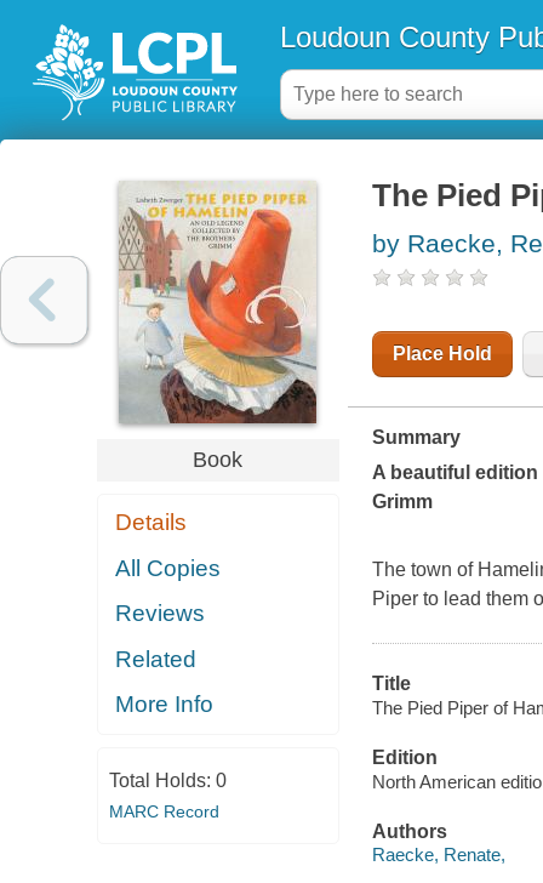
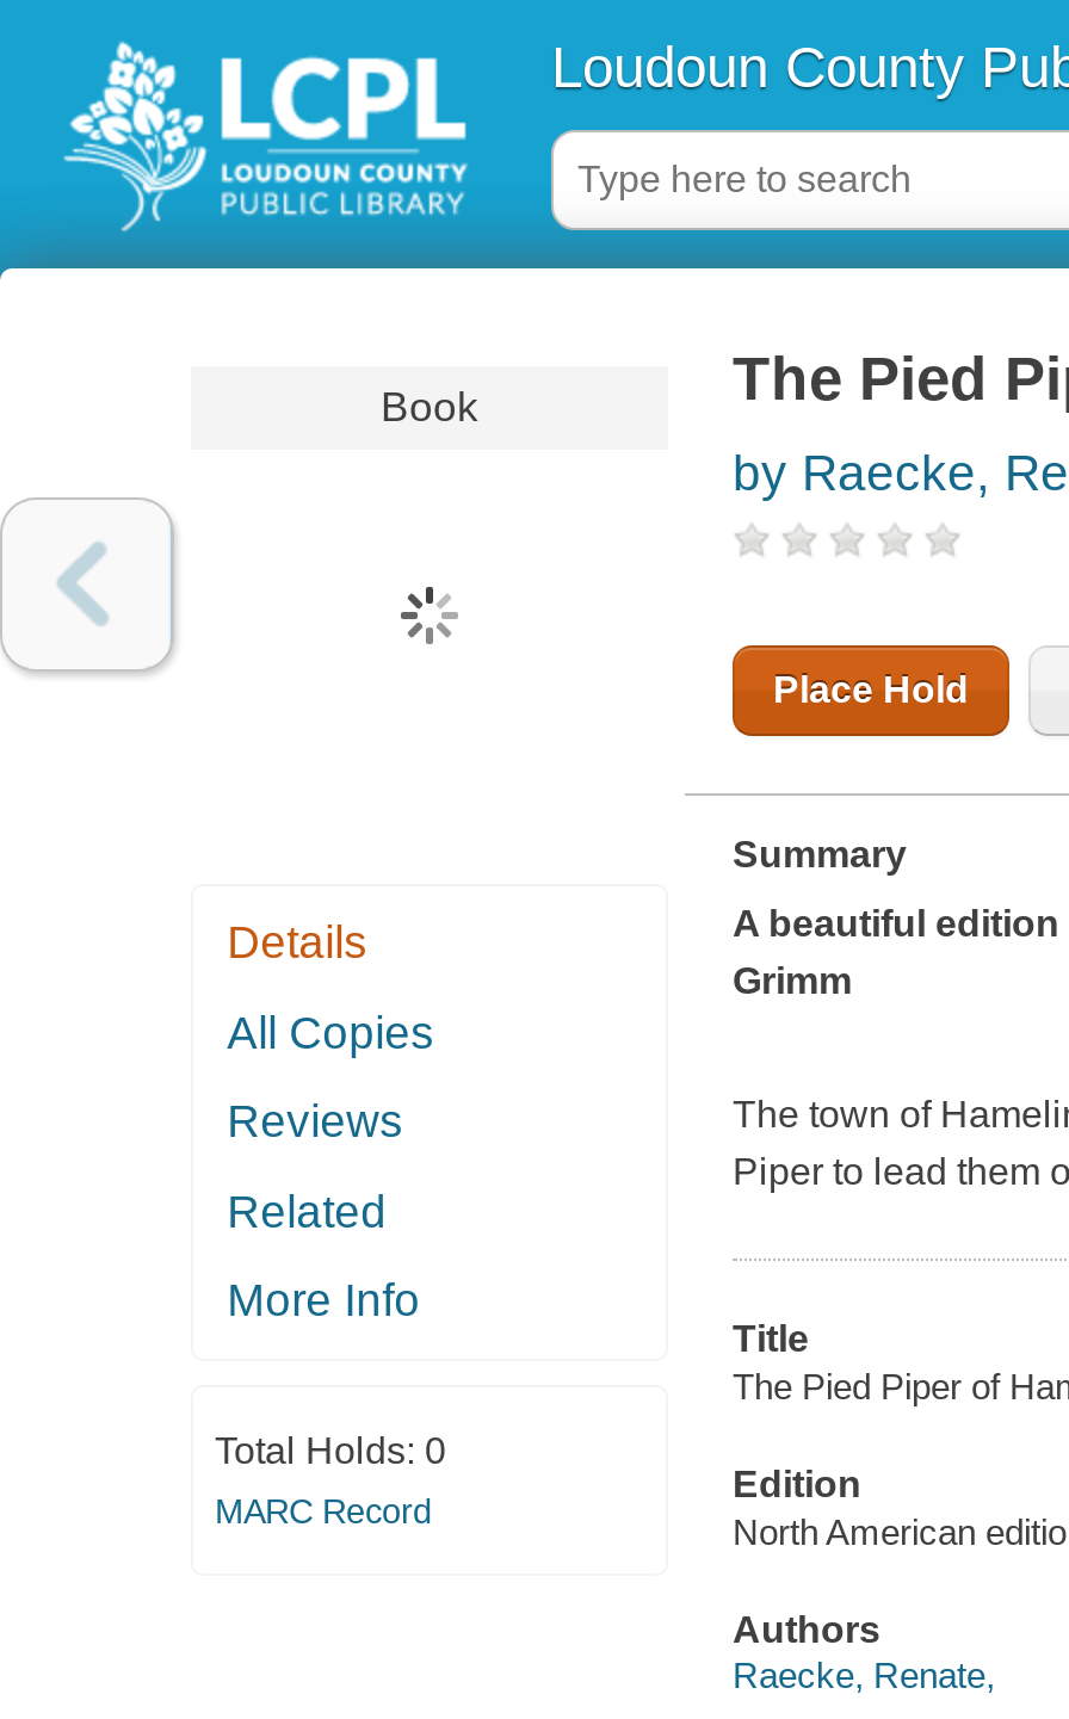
[116,180,319,428] [image] -> none
moved [193,447,243,472] -> [381,383,478,430]: Book
moved [109,510,227,821] -> [215,918,446,1530]: Details | All Copies | Reviews | Related | More Info | Total Holds: 0 | MARC Record

